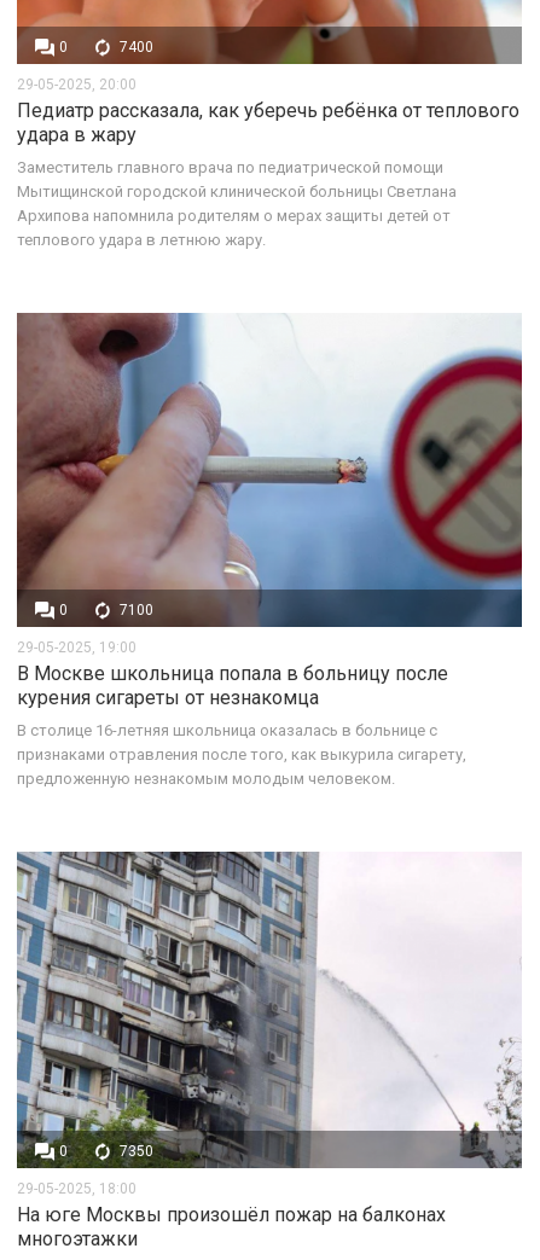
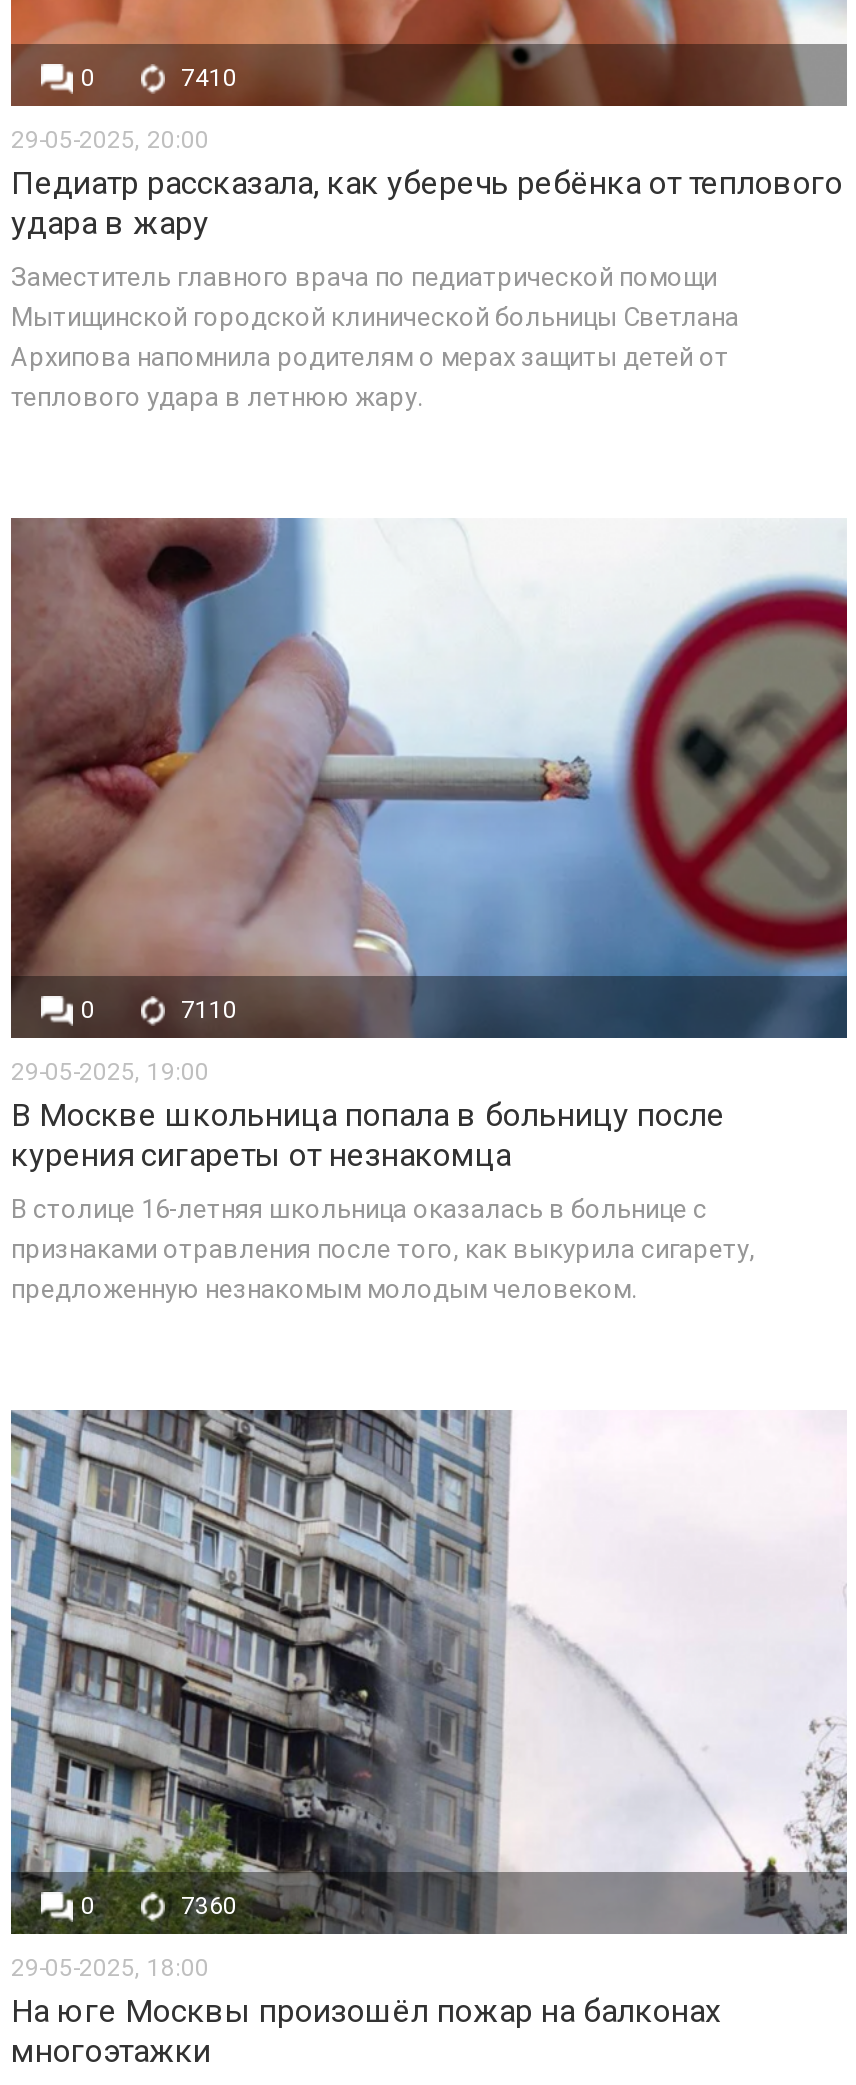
[120,39,153,56] 7400 -> [181,65,237,93] 7410
[120,602,153,619] 7100 -> [181,997,237,1025] 7110
[120,1143,153,1160] 7350 -> [181,1893,237,1921] 7360

